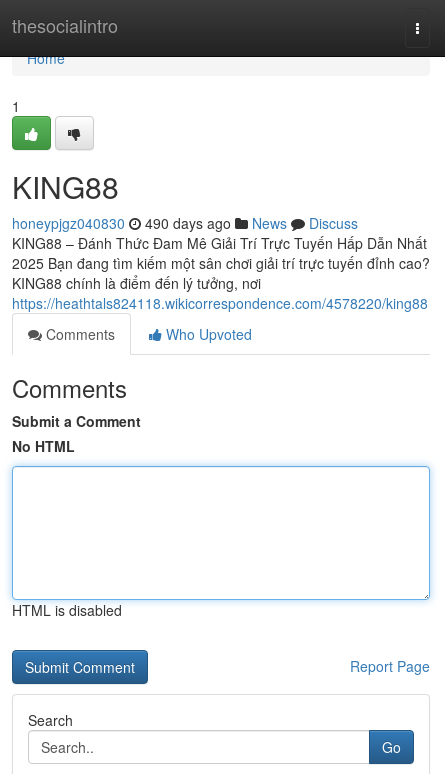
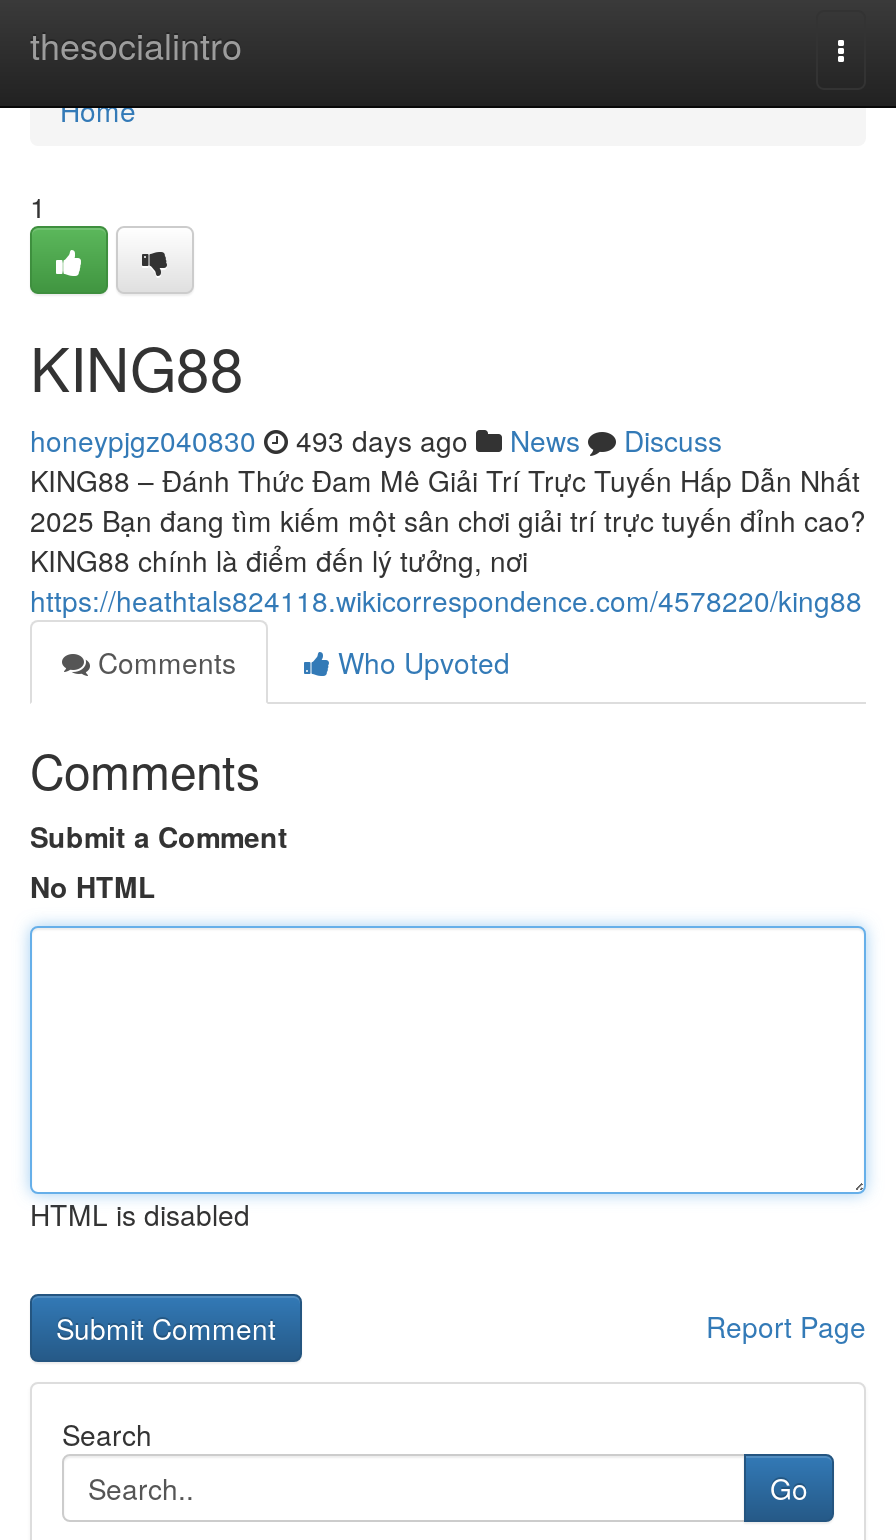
[12,213,358,233] honeypjgz040830 490 days ago News Discuss -> [30,420,722,460] honeypjgz040830 493 days ago News Discuss

